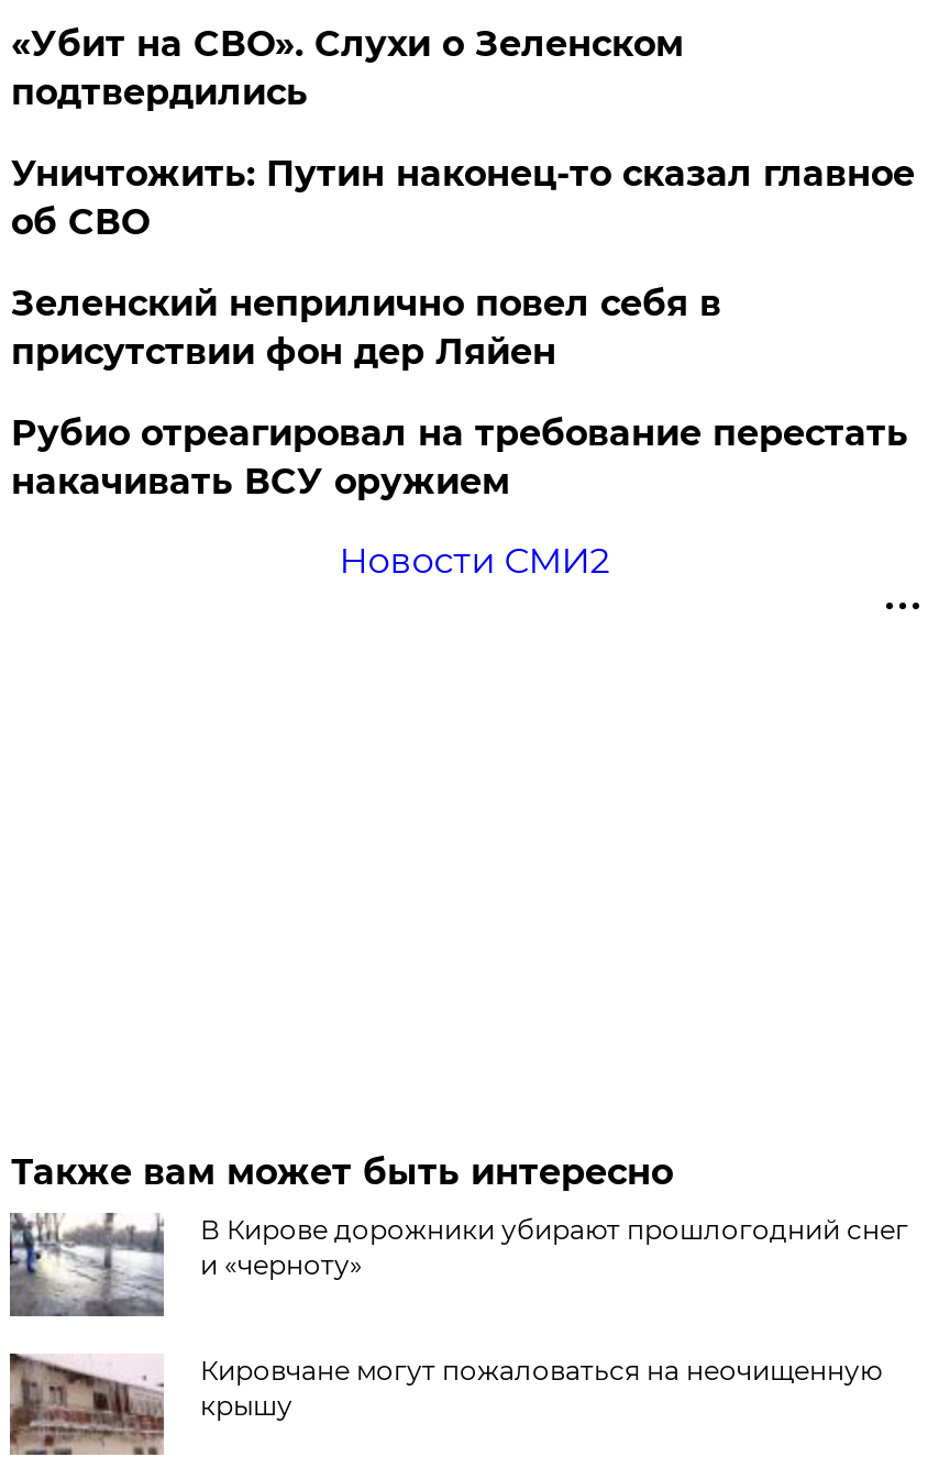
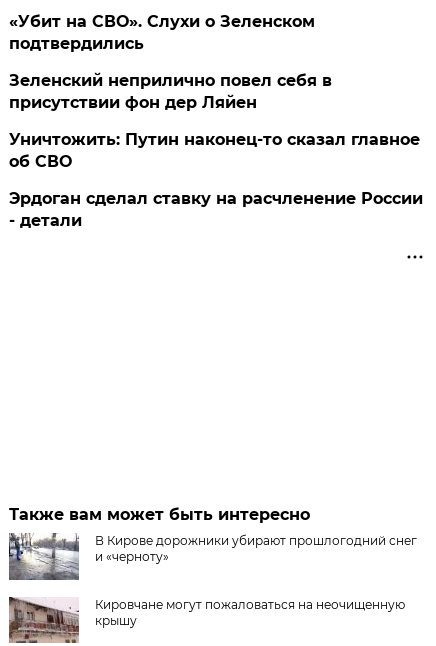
moved [11,152,915,242] -> [9,130,420,171]: Уничтожить: Путин наконец-то сказал главное | об СВО
moved [11,282,721,372] -> [9,71,332,112]: Зеленский неприлично повел cебя в | присутствии фон дер Ляйен
[11,411,908,502] Рубио отреагировал на требование перестать | накачивать ВСУ оружием -> none
[339,539,610,581] Новости СМИ2 -> [9,189,423,230] Эрдоган сделал ставку на расчленение России | - детали

